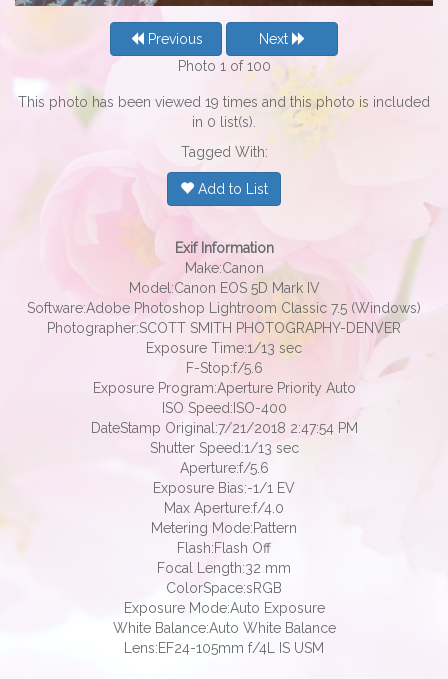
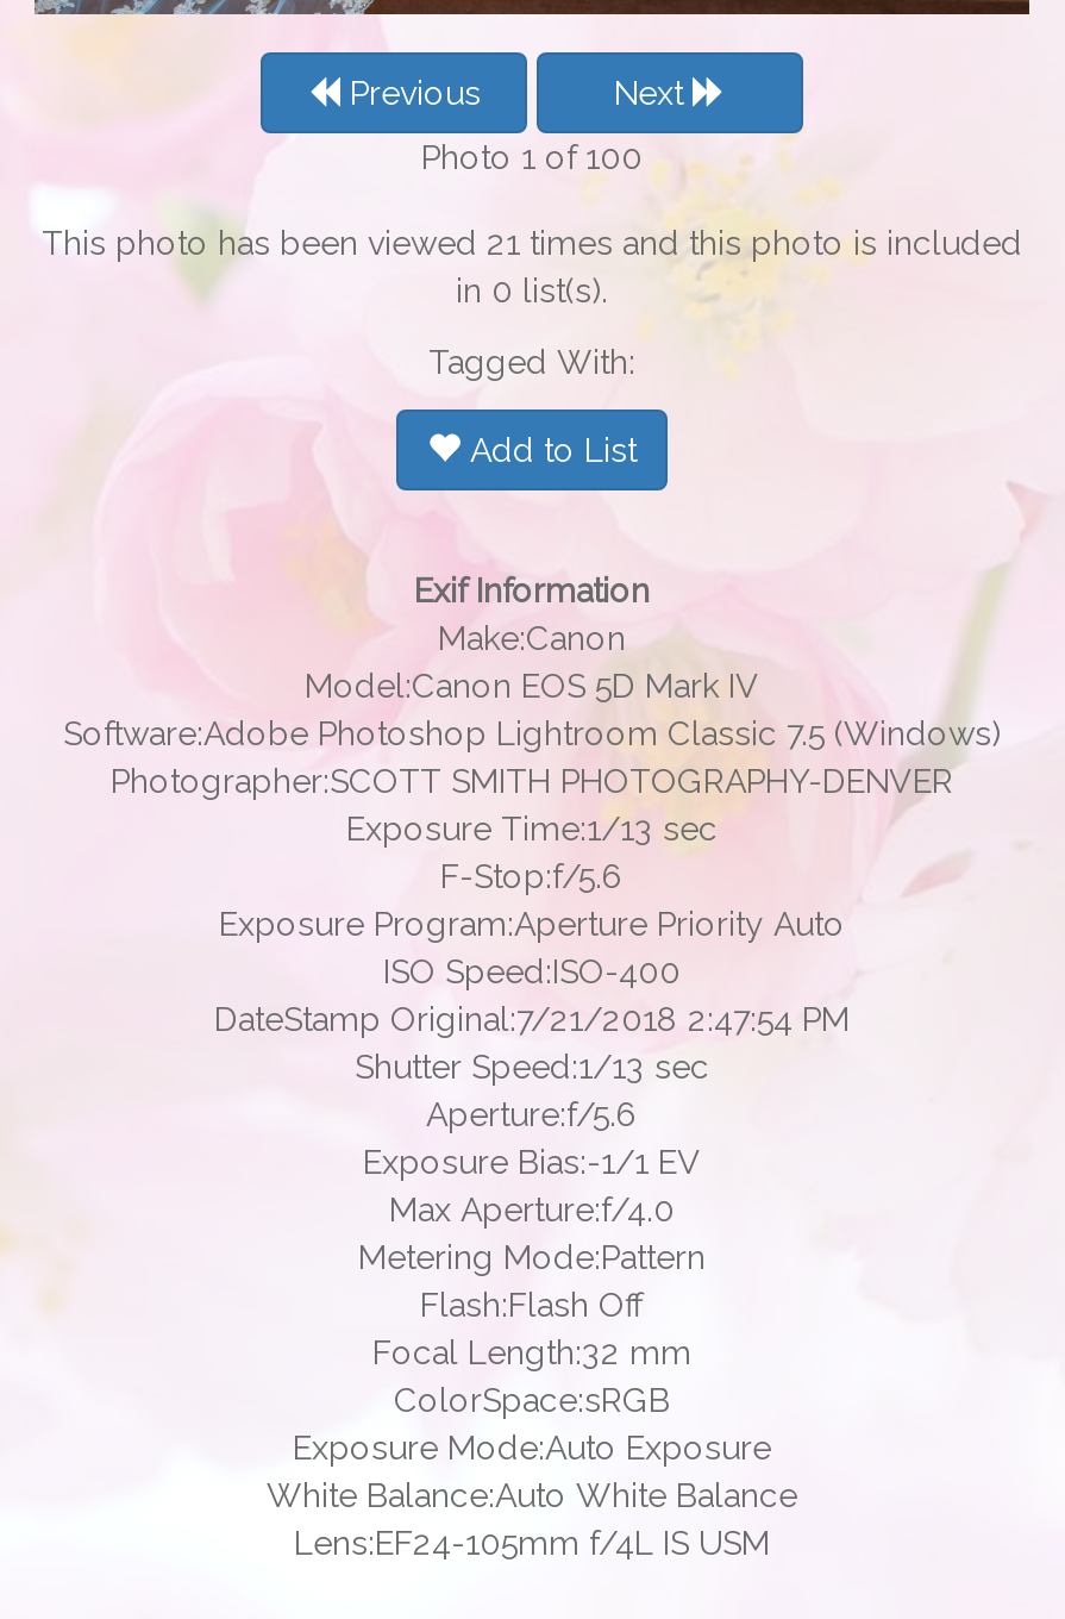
[18,94,430,110] This photo has been viewed 19 times and this photo is included -> [42,223,1022,261] This photo has been viewed 21 times and this photo is included

